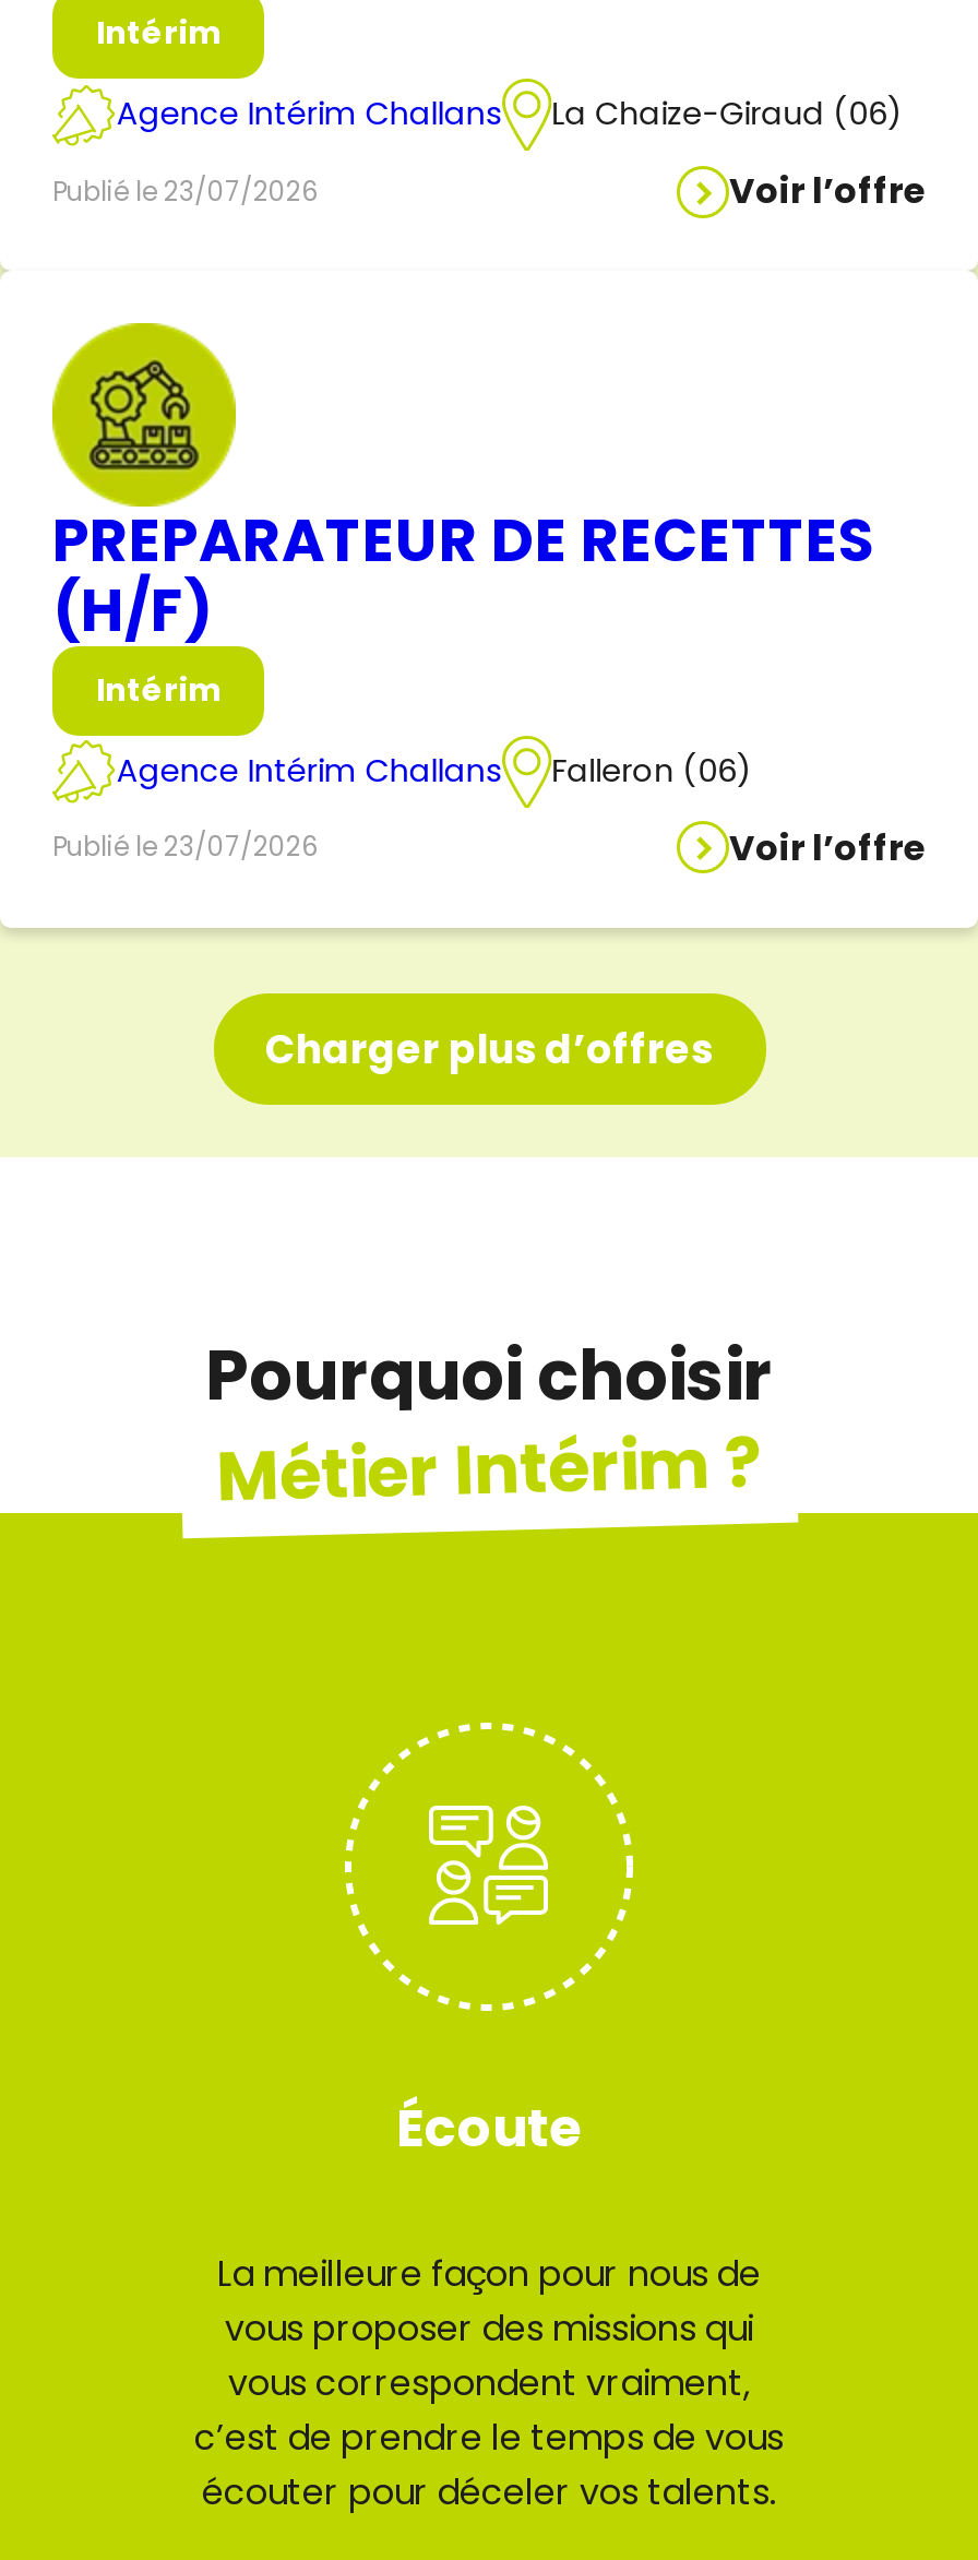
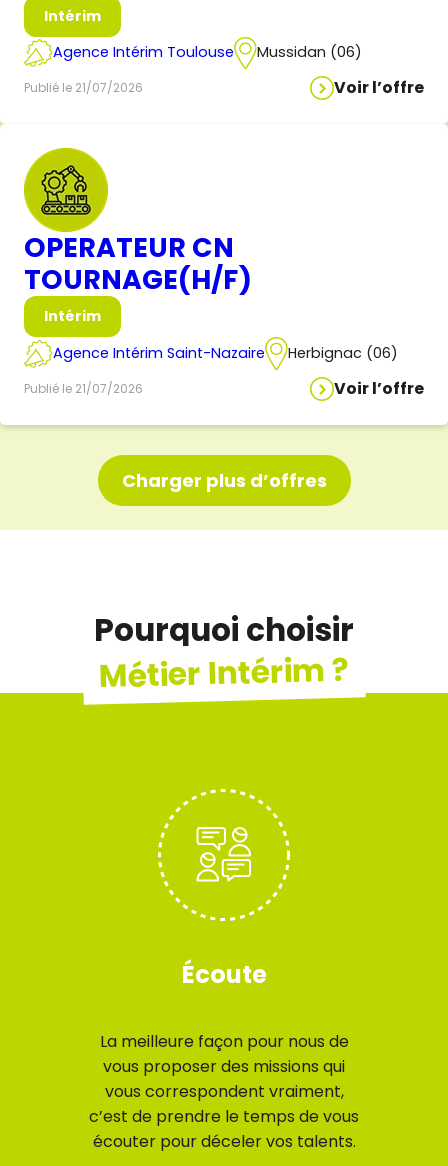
[117,93,903,136] Agence Intérim Challans | La Chaize-Giraud (06) -> [53,42,362,62] Agence Intérim Toulouse | Mussidan (06)
[52,172,319,209] Publié le 23/07/2026 -> [24,79,143,96] Publié le 21/07/2026
[52,501,873,651] PREPARATEUR DE RECETTES | (H/F) -> [24,229,252,298] OPERATEUR CN | TOURNAGE(H/F)
[117,749,752,793] Agence Intérim Challans | Falleron (06) -> [53,343,398,363] Agence Intérim Saint-Nazaire | Herbignac (06)
[52,829,319,866] Publié le 23/07/2026 -> [24,380,143,397] Publié le 21/07/2026

